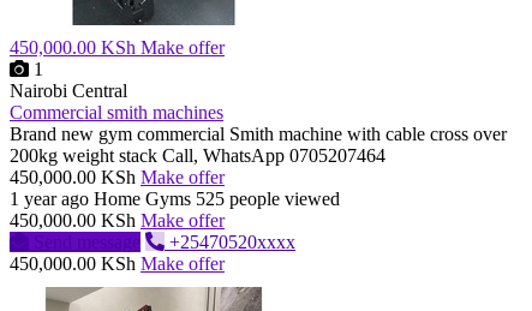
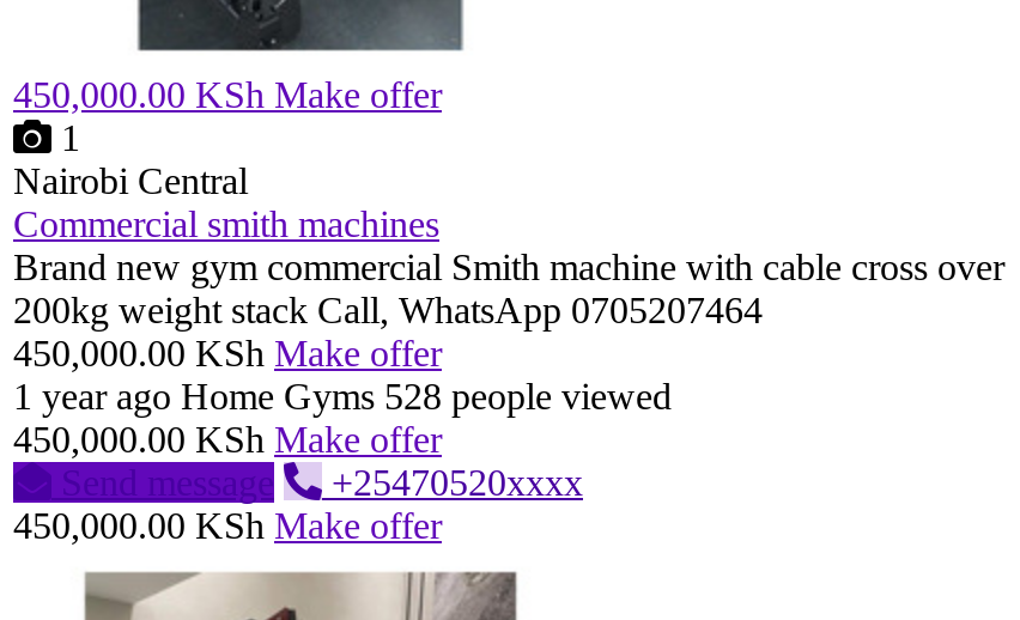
[10,188,340,209] 1 year ago Home Gyms 525 people viewed -> [13,376,672,416] 1 year ago Home Gyms 528 people viewed

